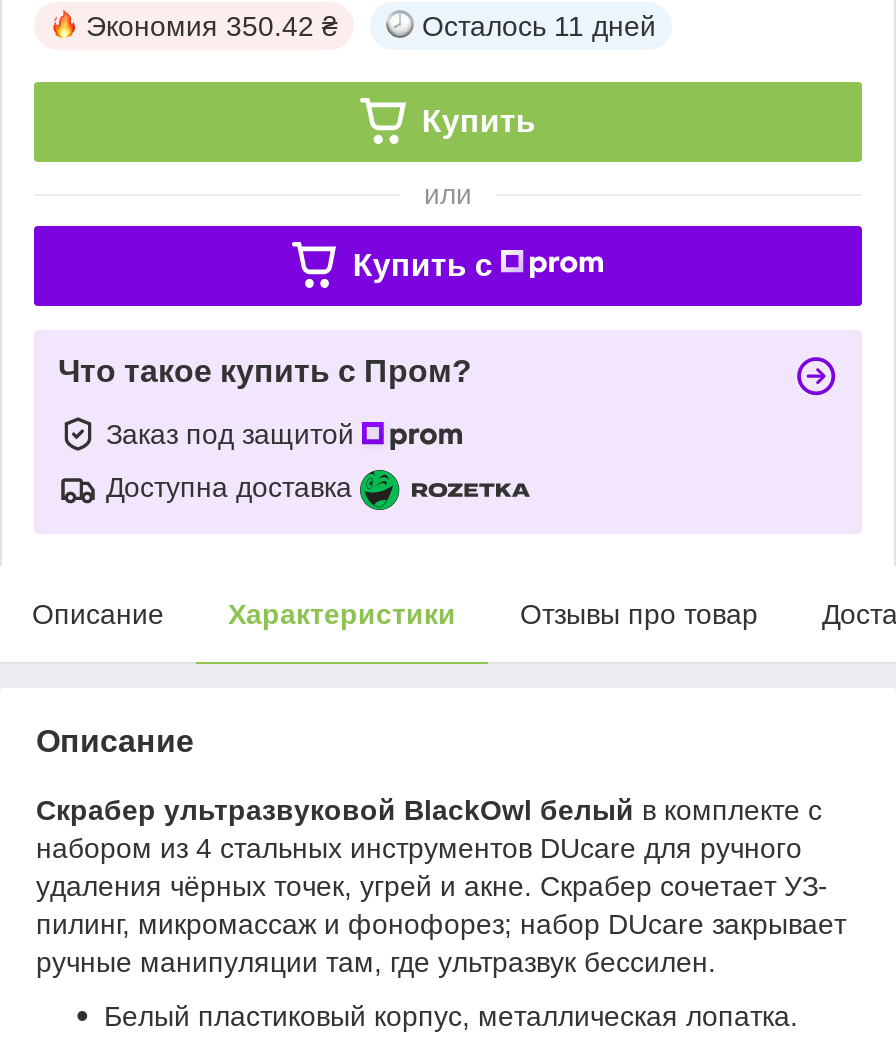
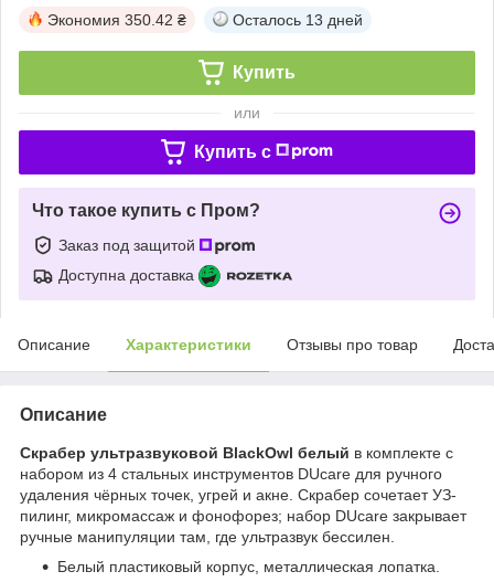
[422,10,656,42] Осталось 11 дней -> [233,11,363,28] Осталось 13 дней

